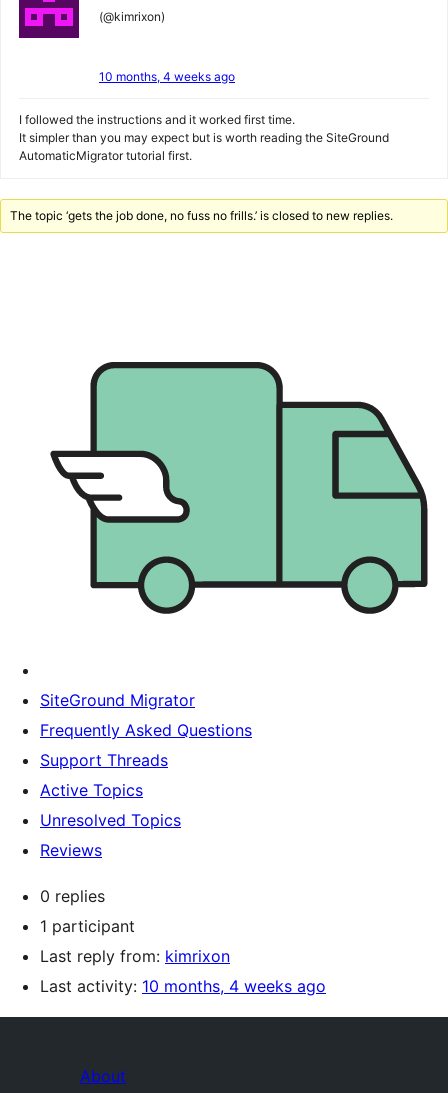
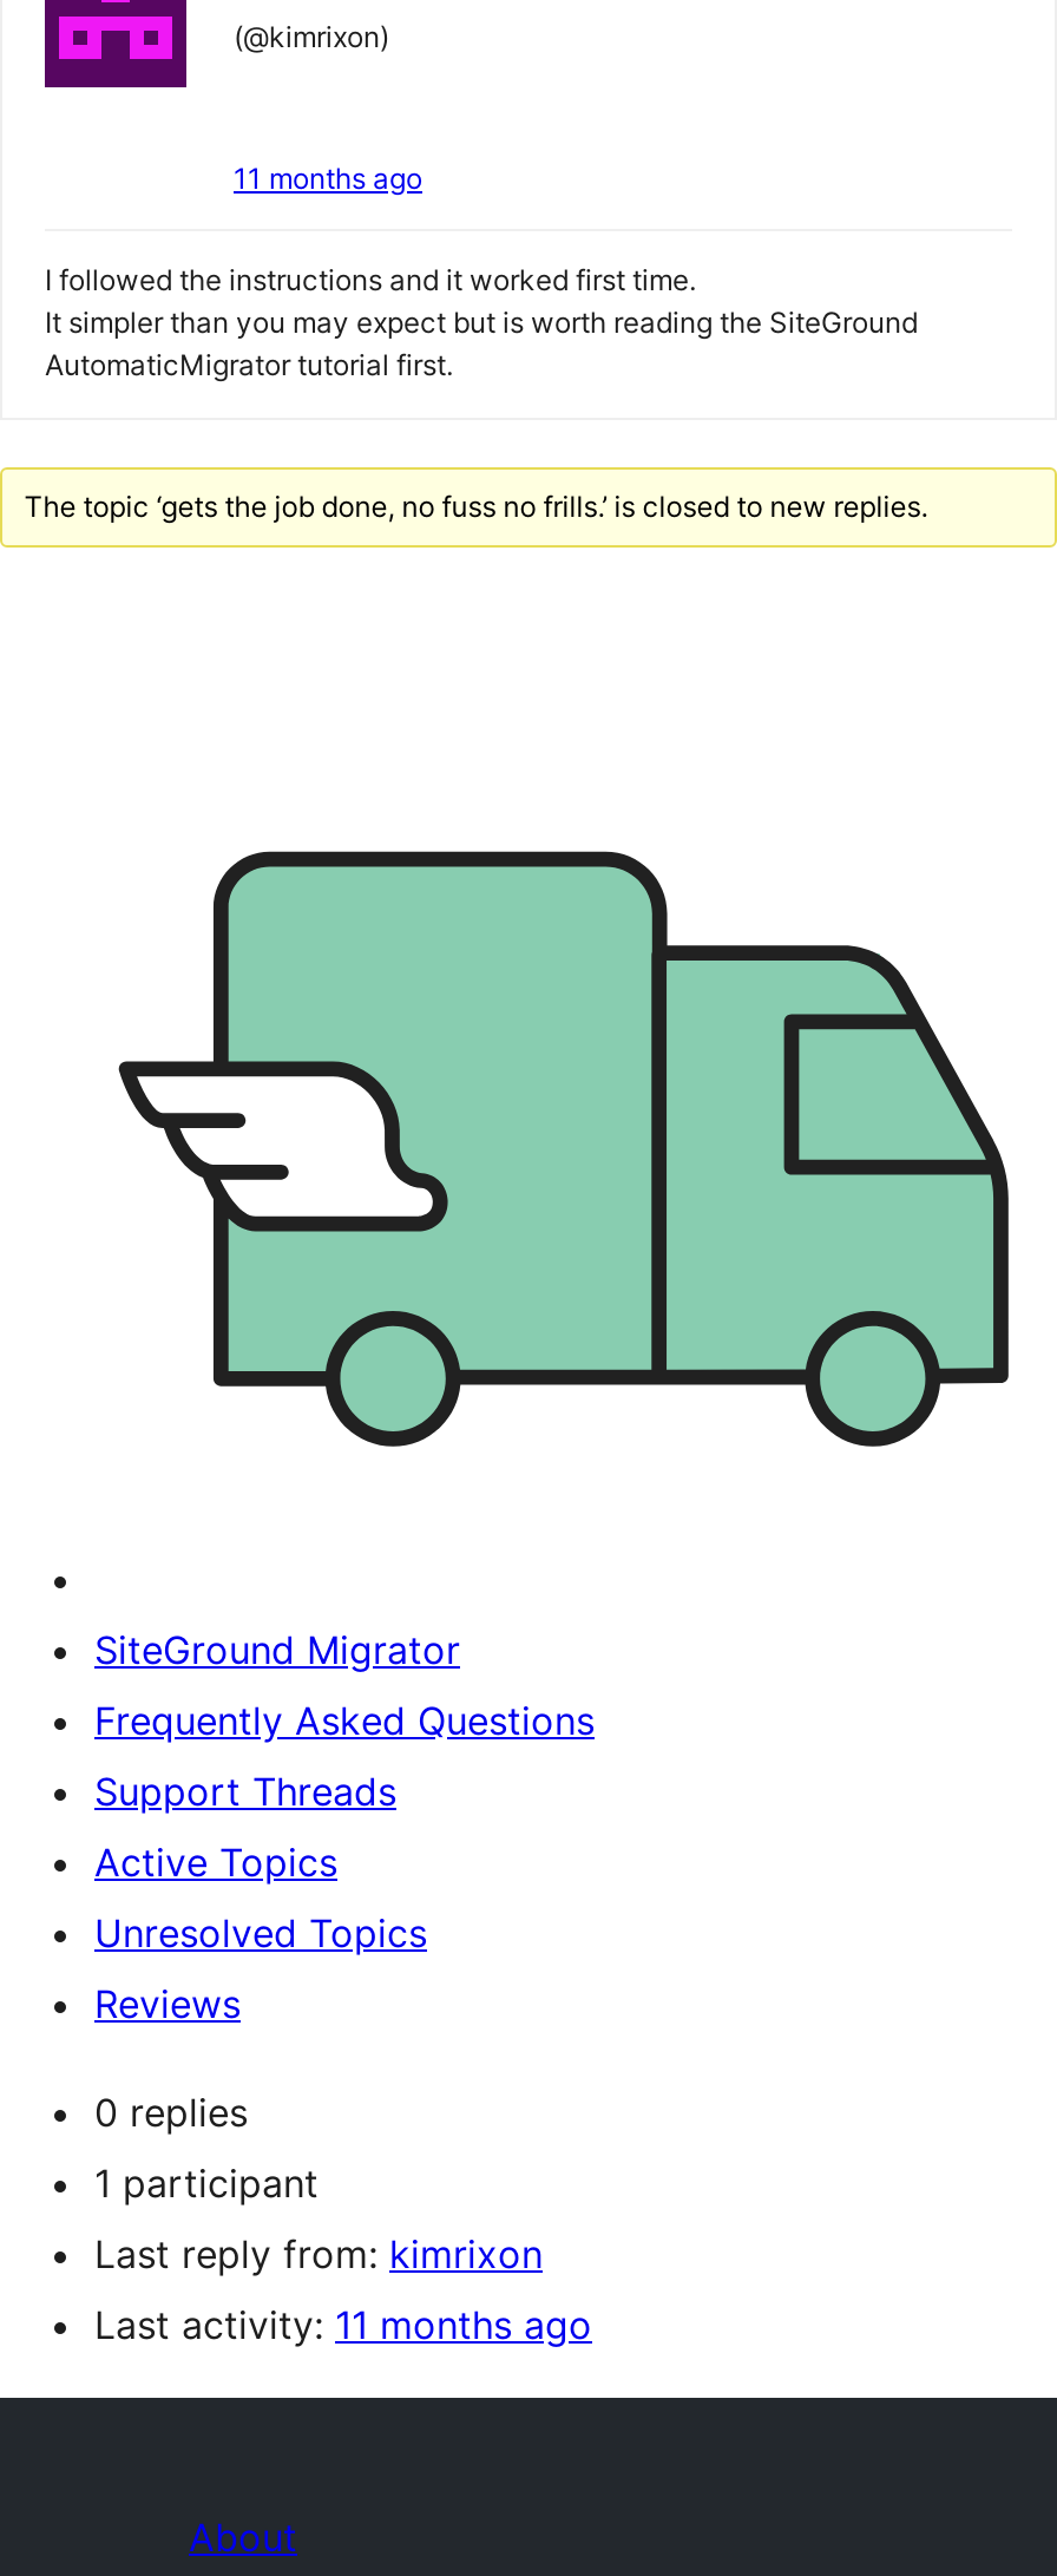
[99,69,235,84] 10 months, 4 weeks ago -> [234,160,422,196] 11 months ago
[40,976,326,996] Last activity: 10 months, 4 weeks ago -> [94,2301,592,2348] Last activity: 11 months ago

